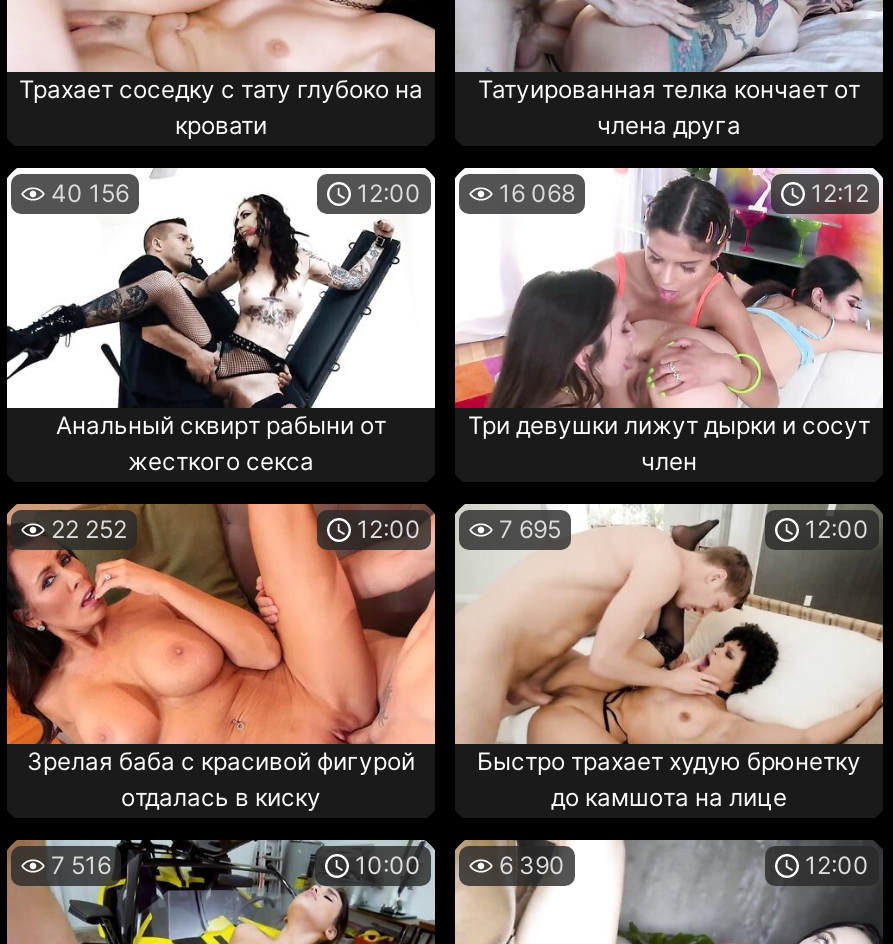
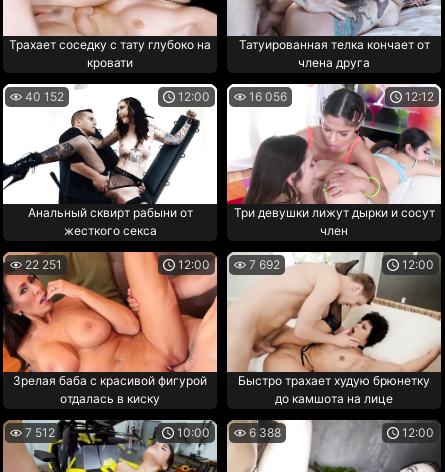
[51,178,129,208] 40 156 -> [25,89,64,104] 40 152
[499,178,575,208] 16 068 -> [249,89,287,104] 16 056
[51,514,127,544] 22 252 -> [25,257,62,272] 22 251
[499,514,561,544] 7 695 -> [249,257,280,272] 7 692
[51,849,111,879] 7 516 -> [25,424,55,439] 7 512
[499,849,565,879] 6 390 -> [249,424,281,439] 6 388

